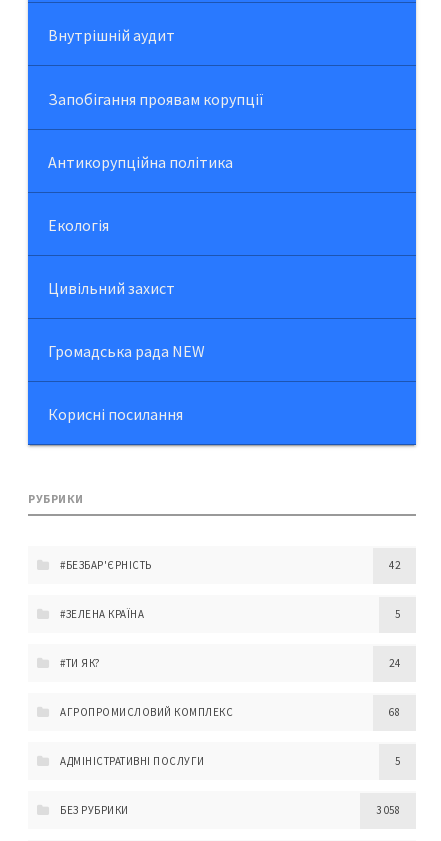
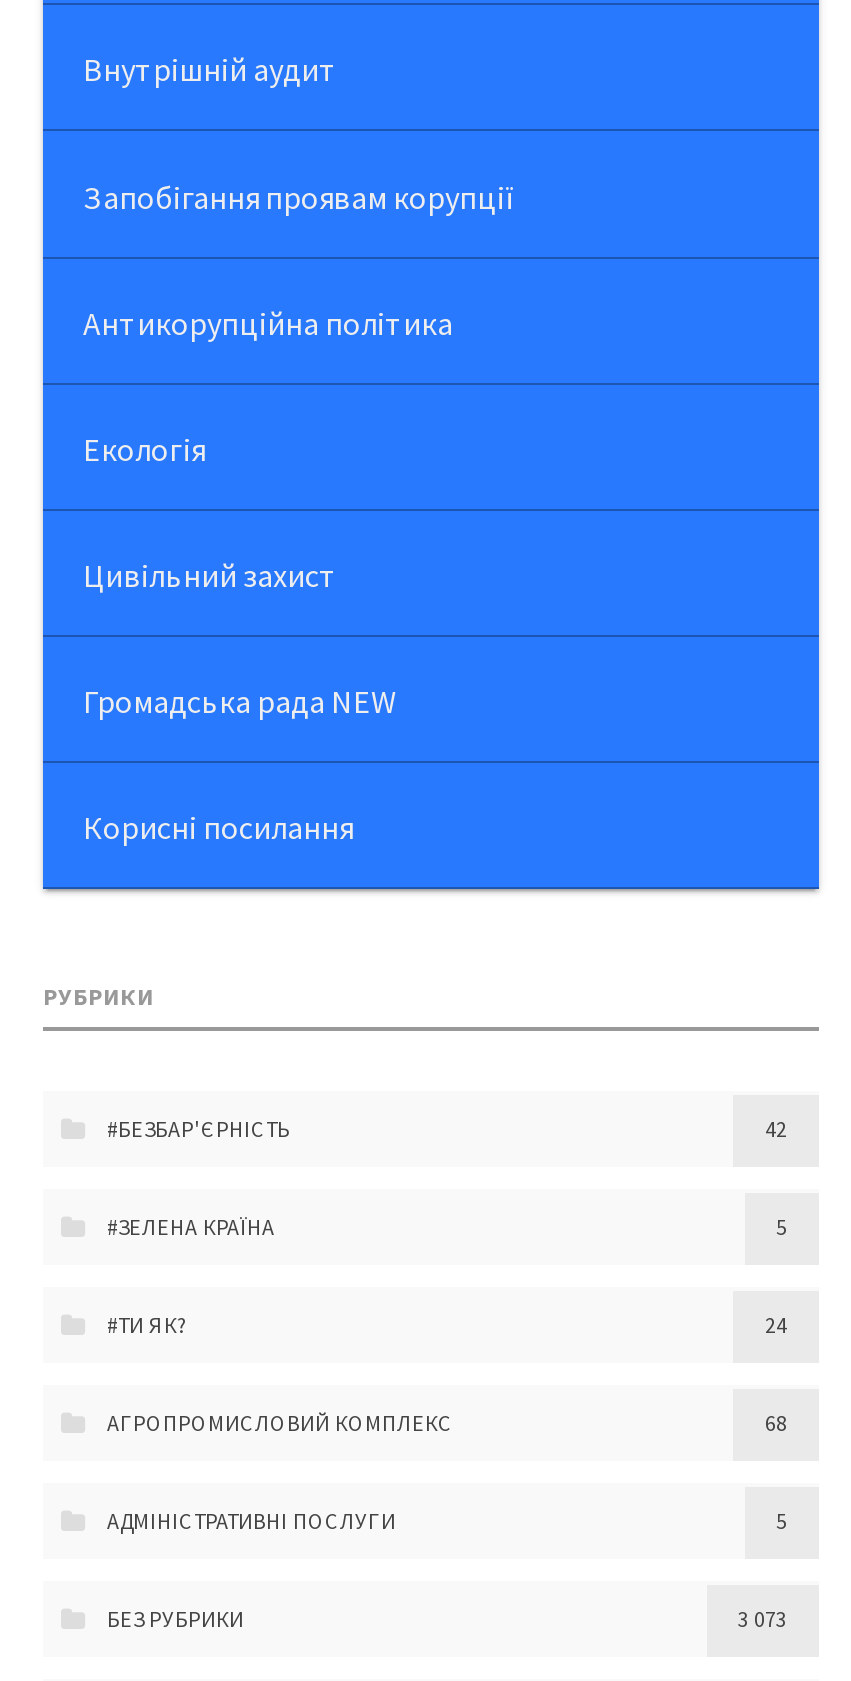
[375,803,400,817] 3 058 -> [738,1605,787,1633] 3 073

